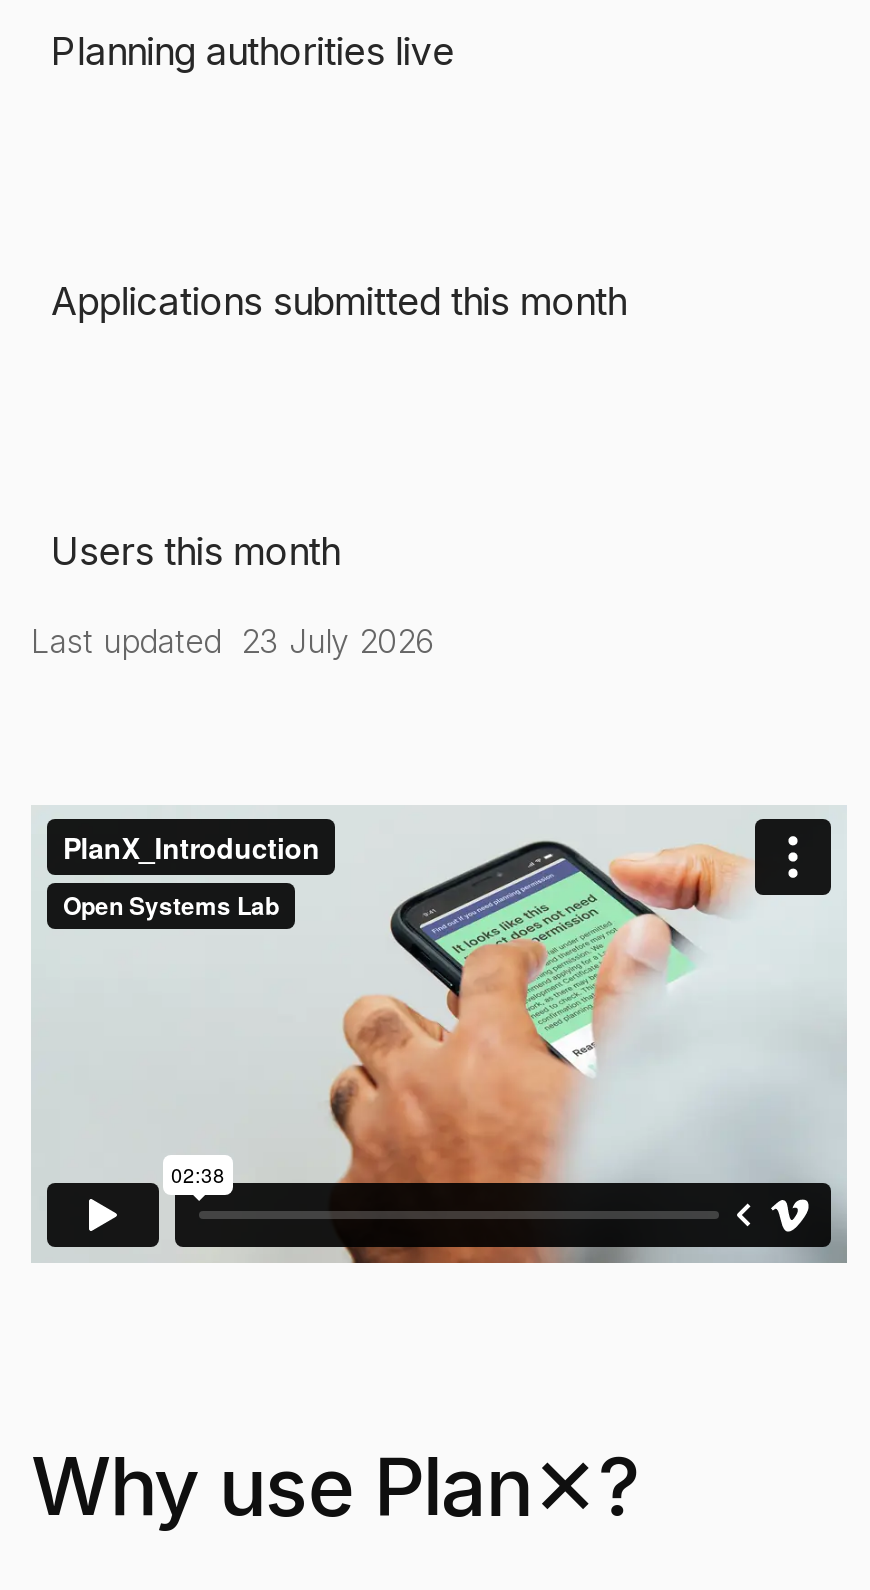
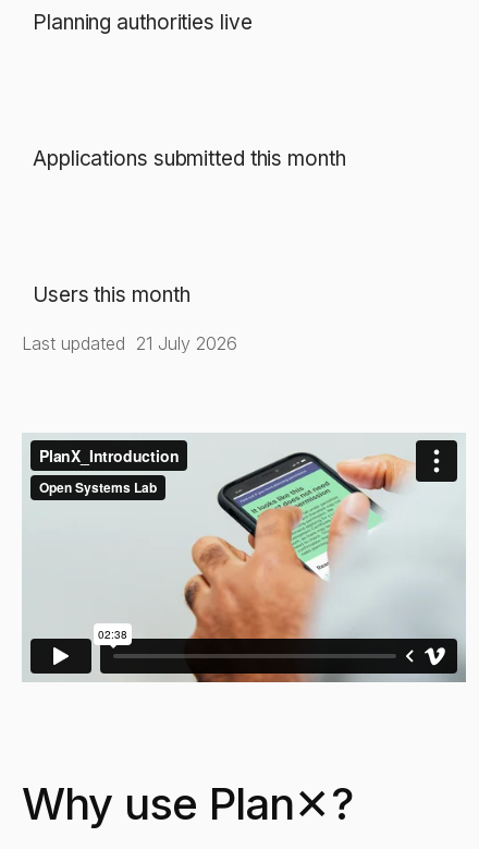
[31,621,435,661] Last updated 23 July 2026 -> [22,332,237,354] Last updated 21 July 2026

